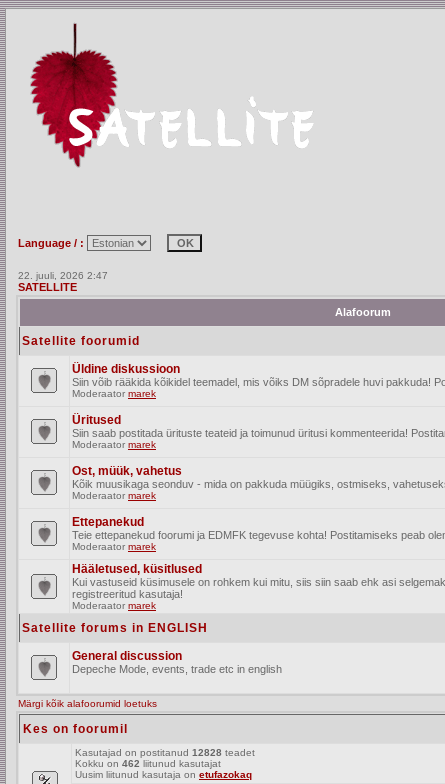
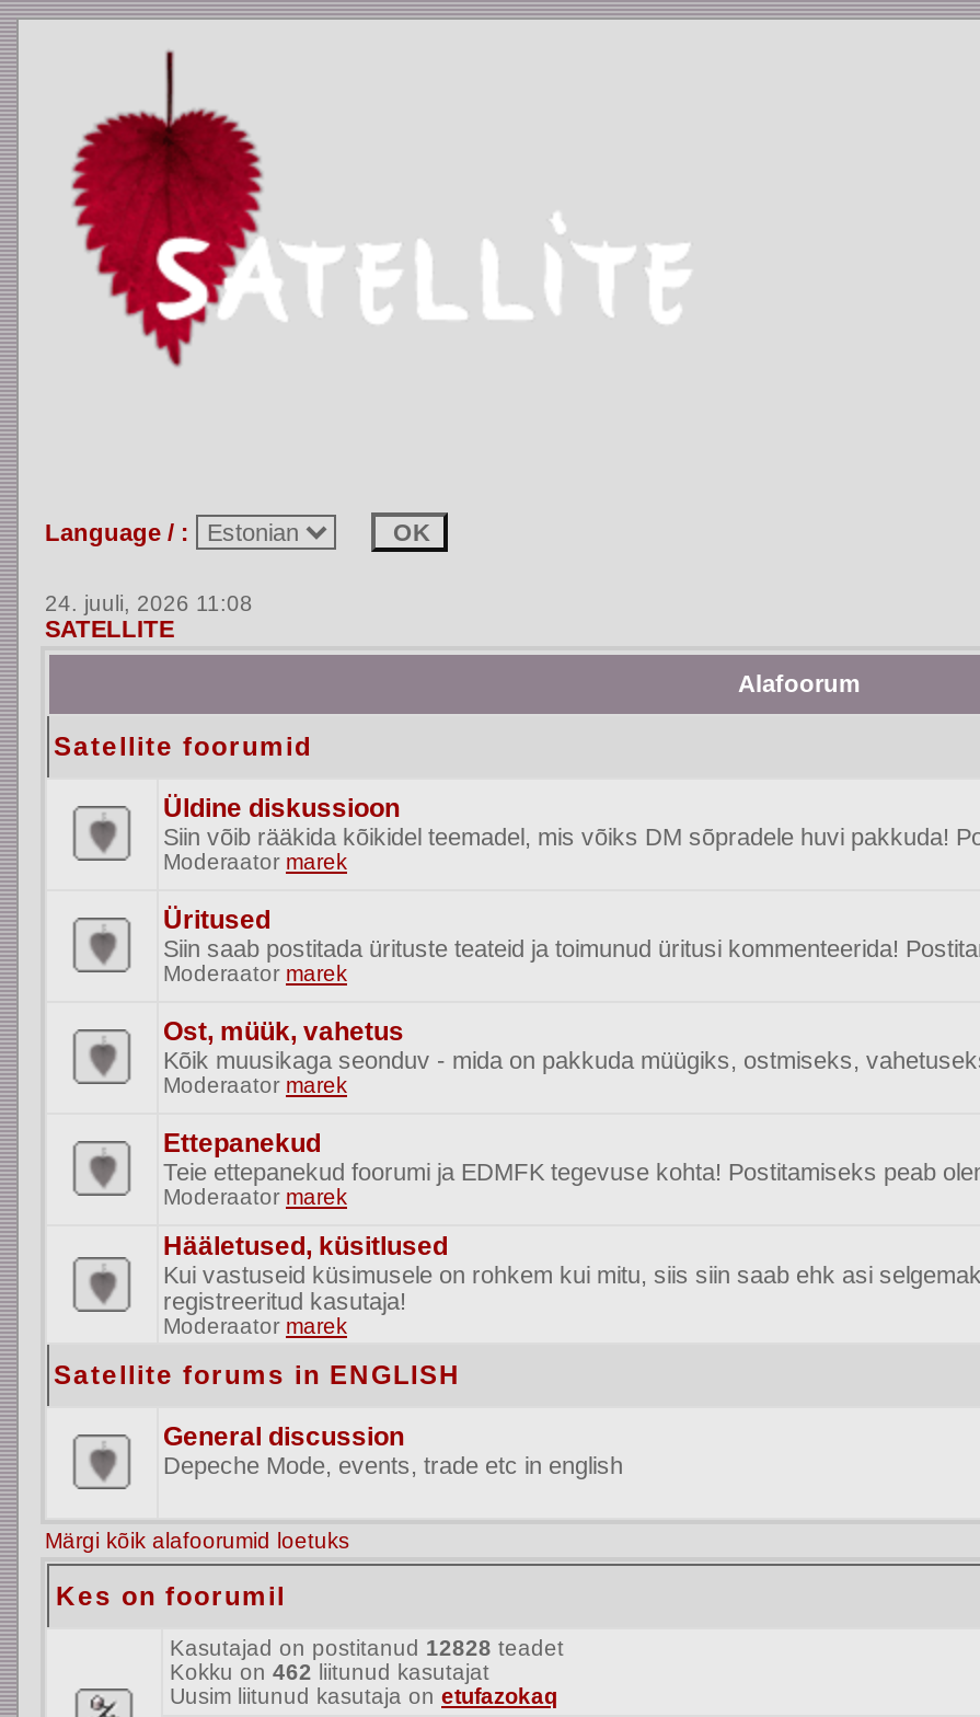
[18,270,108,281] 22. juuli, 2026 2:47 -> [45,591,253,615] 24. juuli, 2026 11:08

